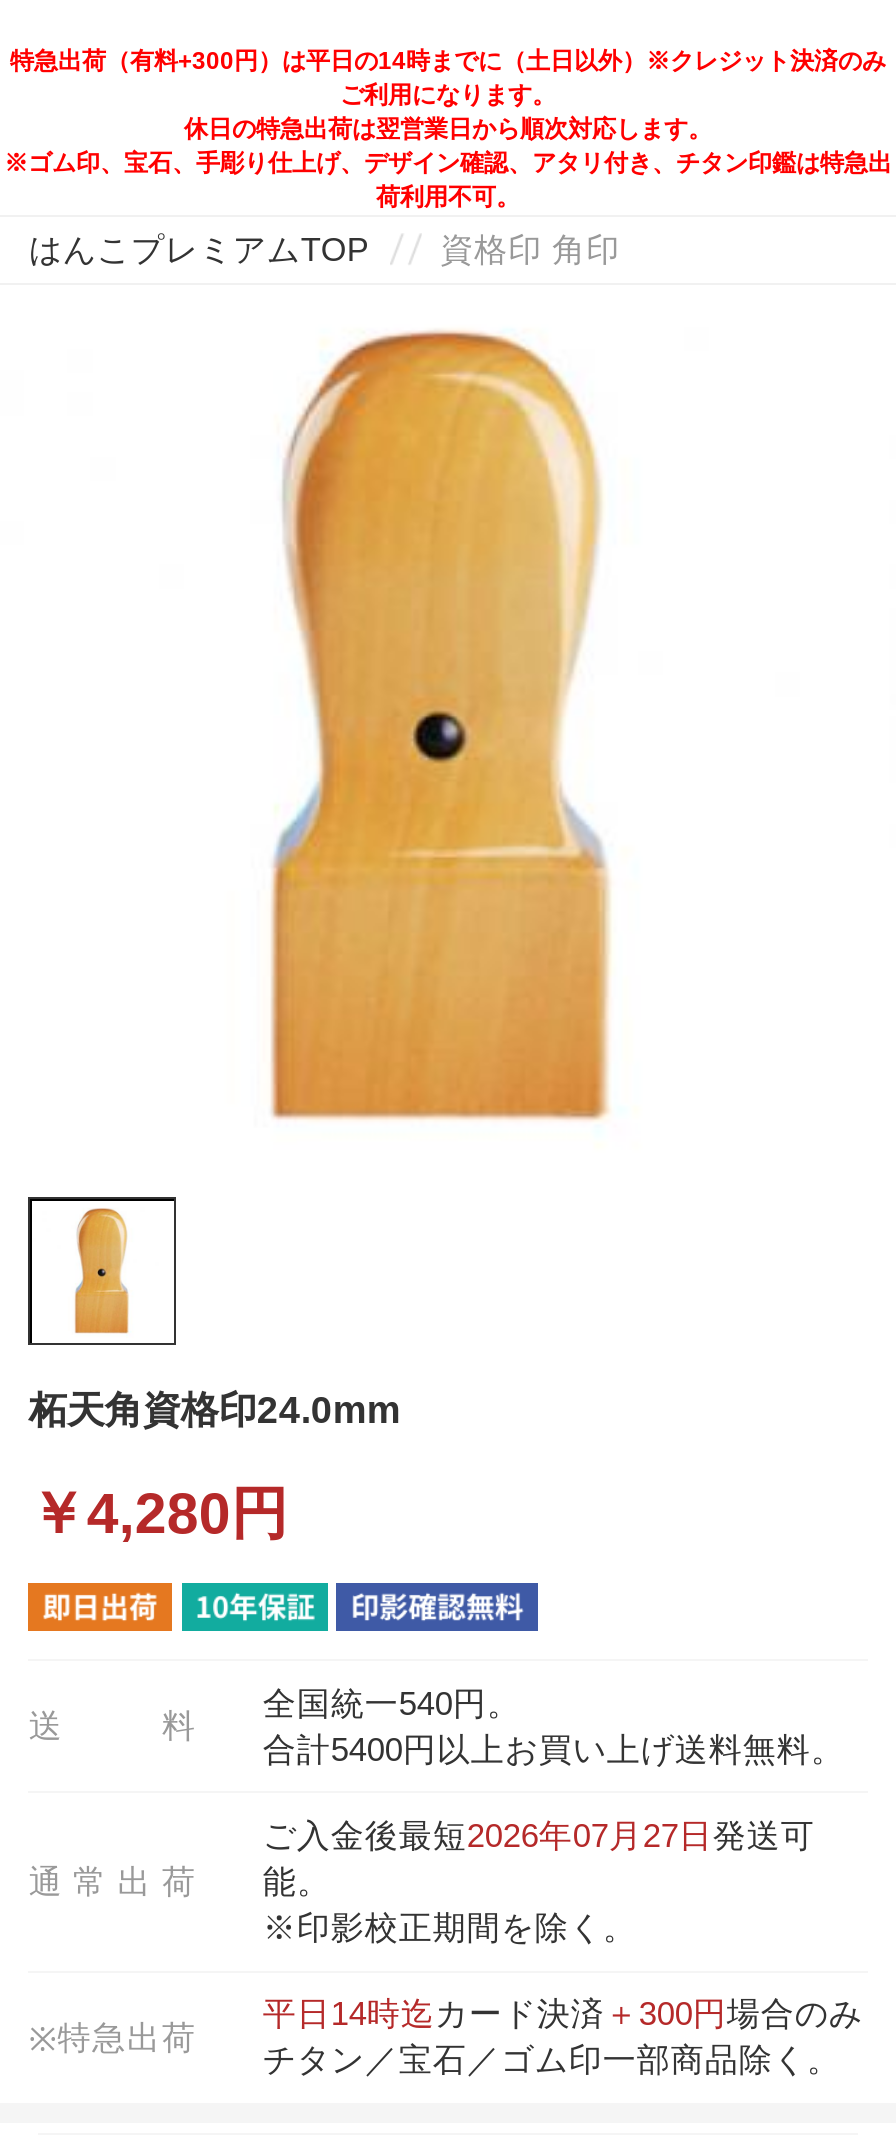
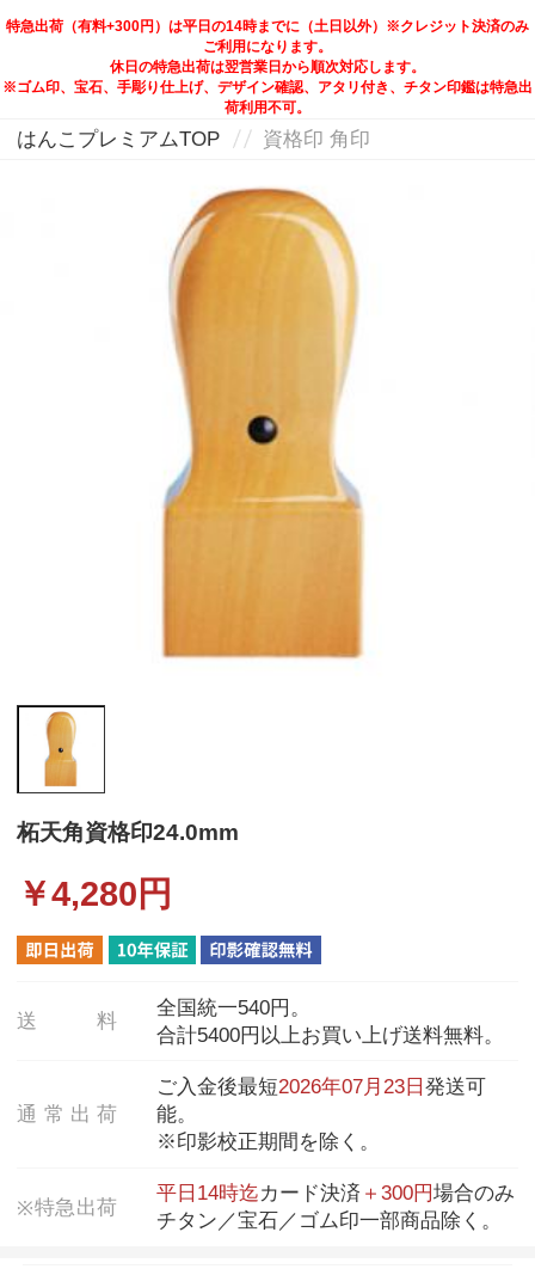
[263,1817,815,1855] ご入金後最短2026年07月27日発送可 -> [157,1076,487,1098] ご入金後最短2026年07月23日発送可

